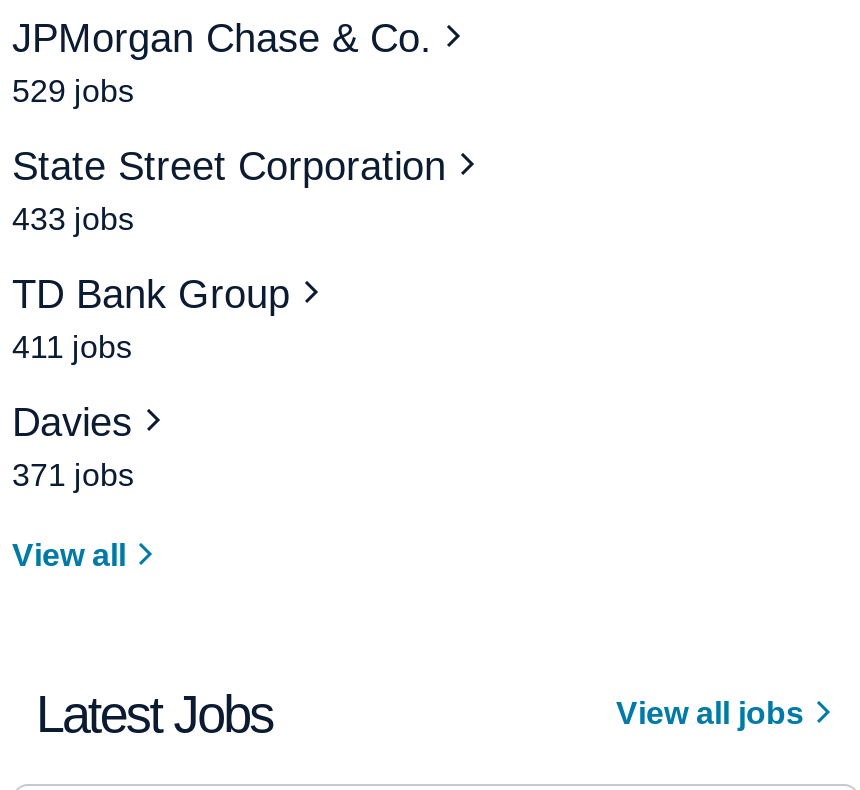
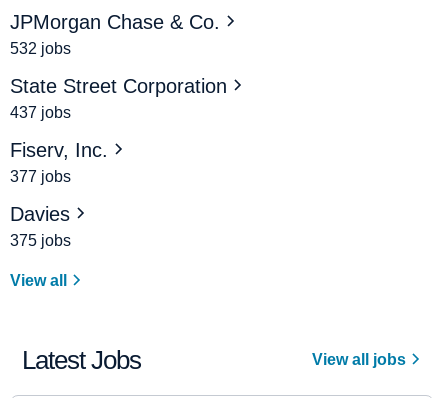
[12,74,134,108] 529 jobs -> [10,40,71,57] 532 jobs
[12,202,134,236] 433 jobs -> [10,104,71,121] 437 jobs
[12,272,290,364] TD Bank Group | 411 jobs -> [10,139,108,185] Fiserv, Inc. | 377 jobs
[12,458,134,492] 371 jobs -> [10,232,71,249] 375 jobs

